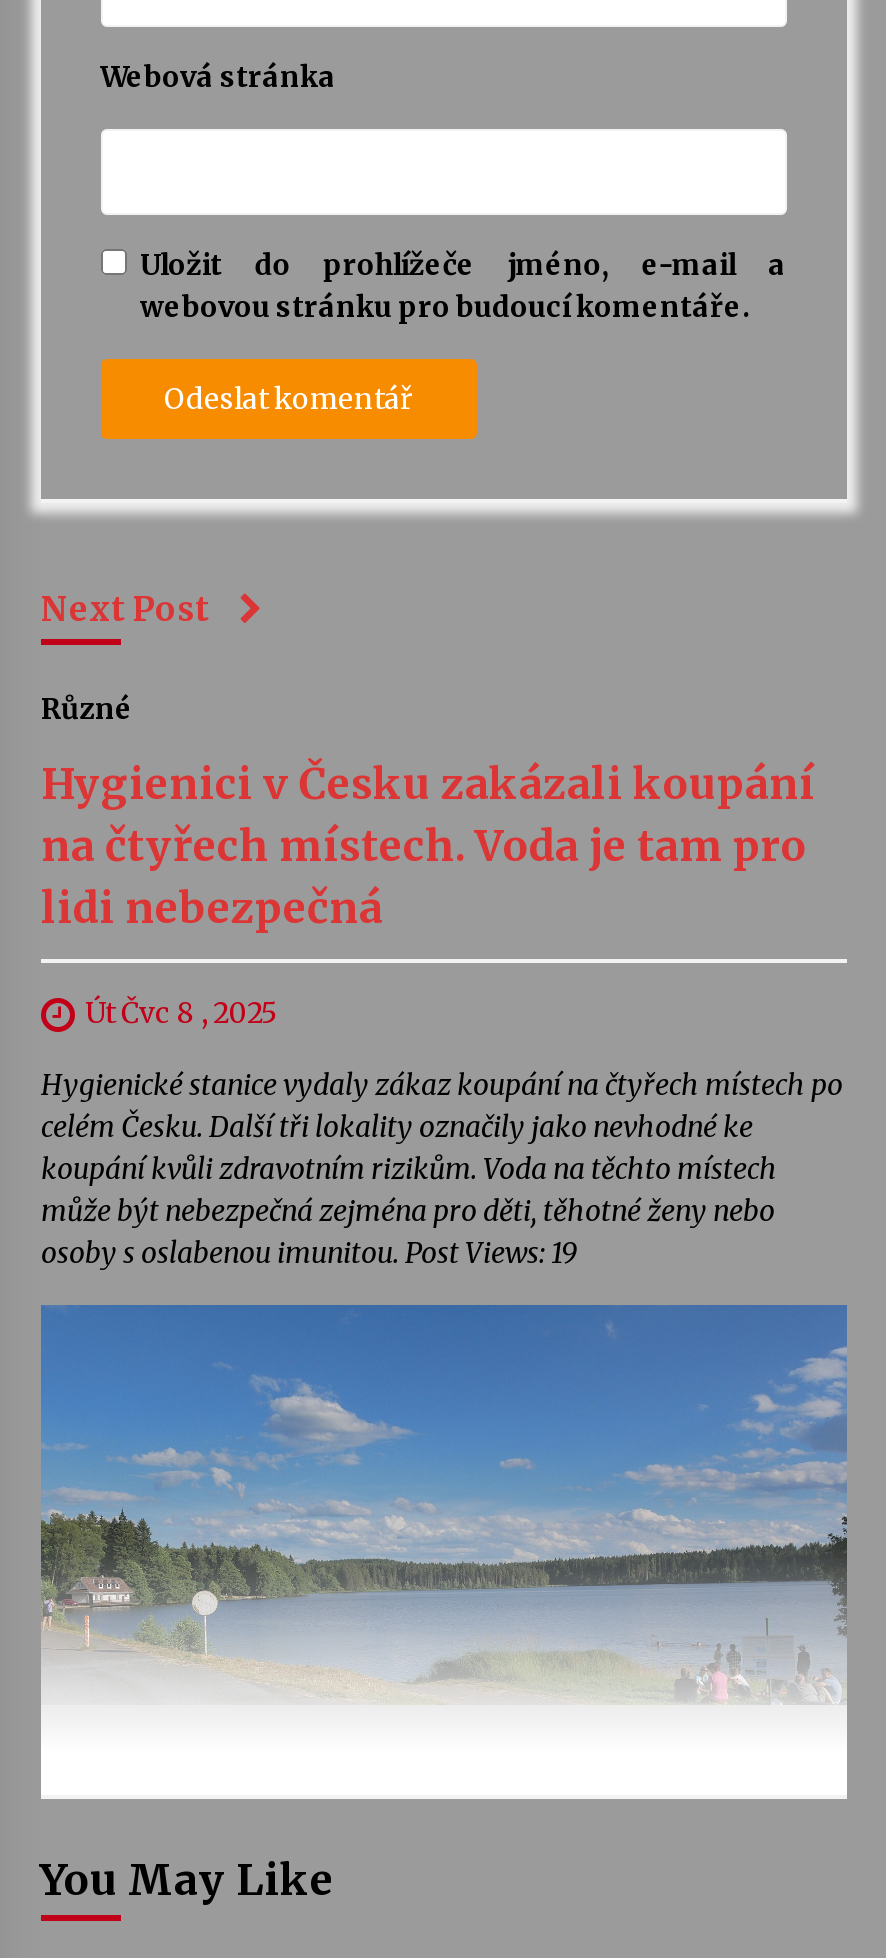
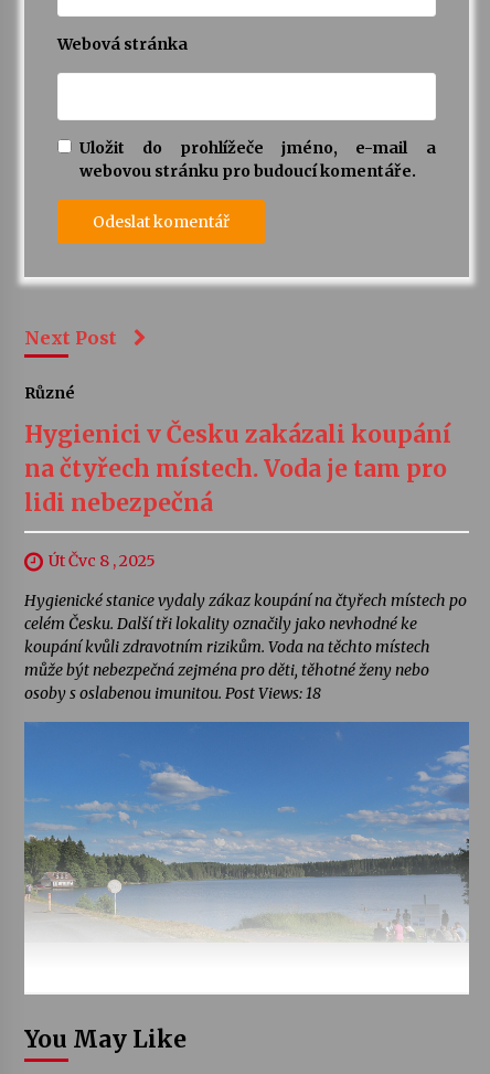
[40,1235,576,1271] osoby s oslabenou imunitou. Post Views: 19 -> [24,683,321,703] osoby s oslabenou imunitou. Post Views: 18

